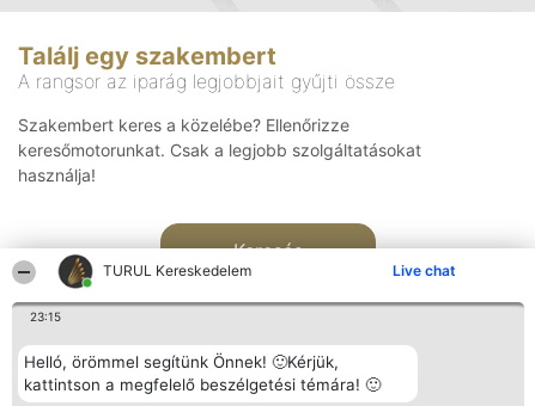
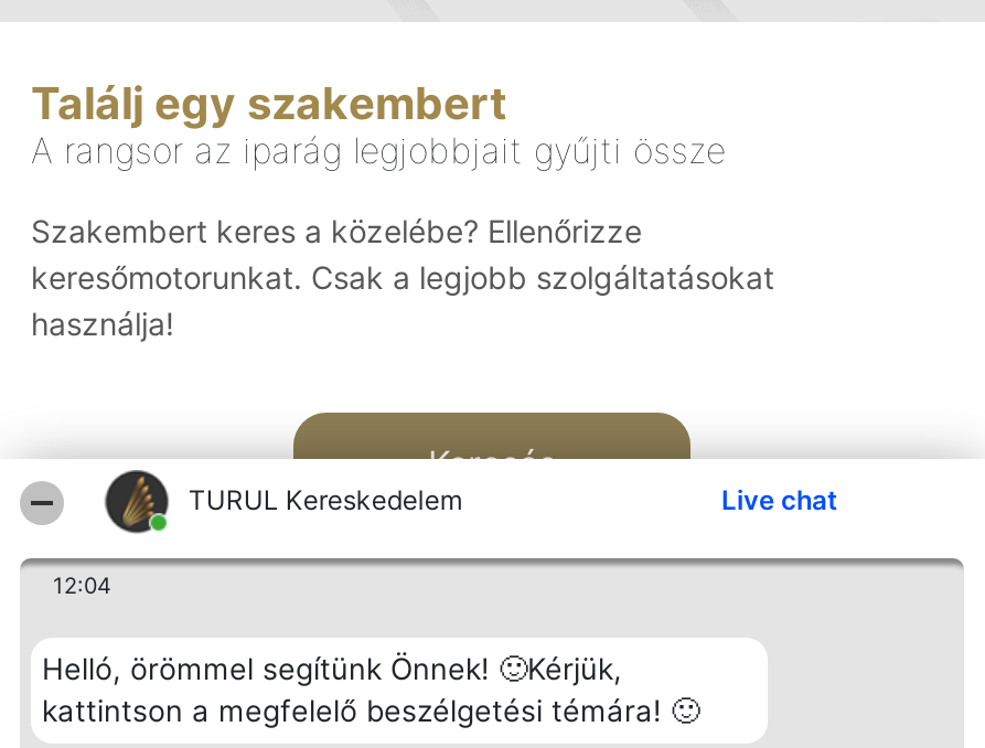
[30,309,61,324] 23:15 -> [53,571,110,598] 12:04

